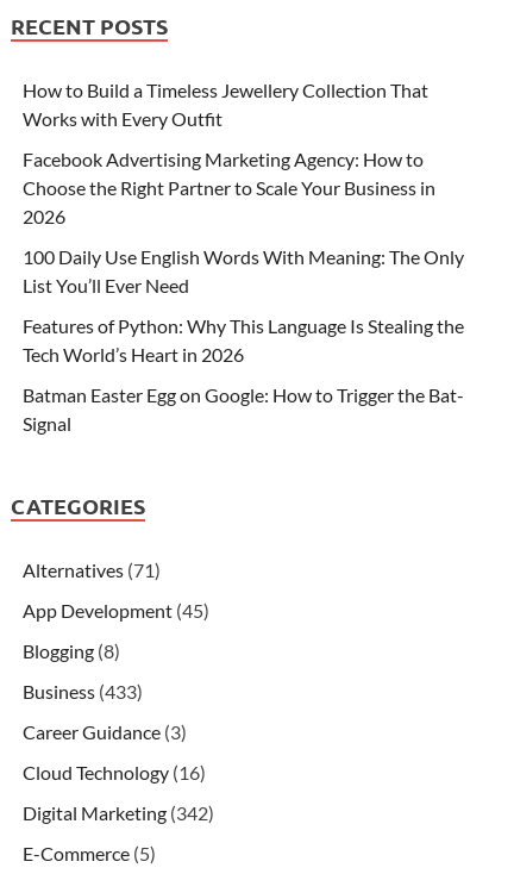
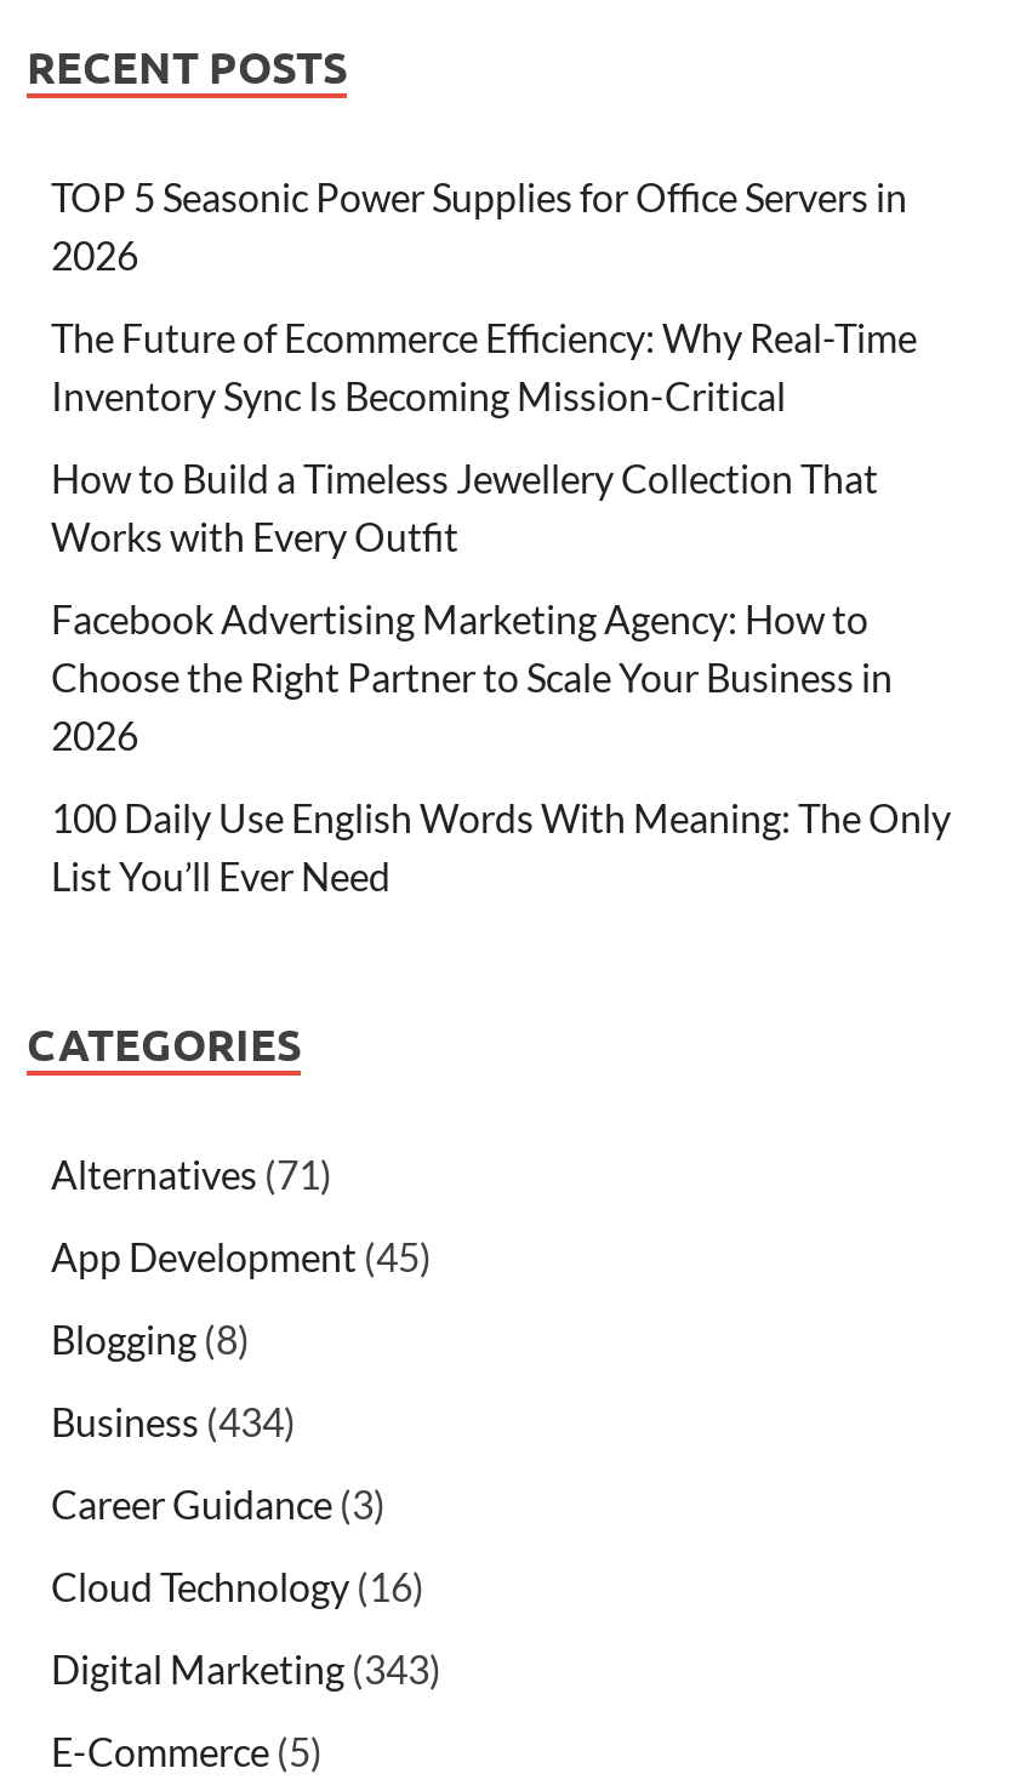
none -> [51,173,917,418] TOP 5 Seasonic Power Supplies for Office Servers in | 2026 | The Future of Ecommerce Efficiency: Why Real-Time | Inventory Sync Is Becoming Mission-Critical
moved [23,78,464,296] -> [51,454,951,898]: How to Build a Timeless Jewellery Collection That | Works with Every Outfit | Facebook Advertising Marketing Agency: How to | Choose the Right Partner to Scale Your Business in | 2026 | 100 Daily Use English Words With Meaning: The Only | List You’ll Ever Need
[23,314,464,434] Features of Python: Why This Language Is Stealing the | Tech World’s Heart in 2026 | Batman Easter Egg on Google: How to Trigger the Bat- | Signal -> none
[23,680,143,702] Business (433) -> [51,1397,296,1443] Business (434)
[23,801,214,824] Digital Marketing (342) -> [51,1645,441,1691] Digital Marketing (343)

